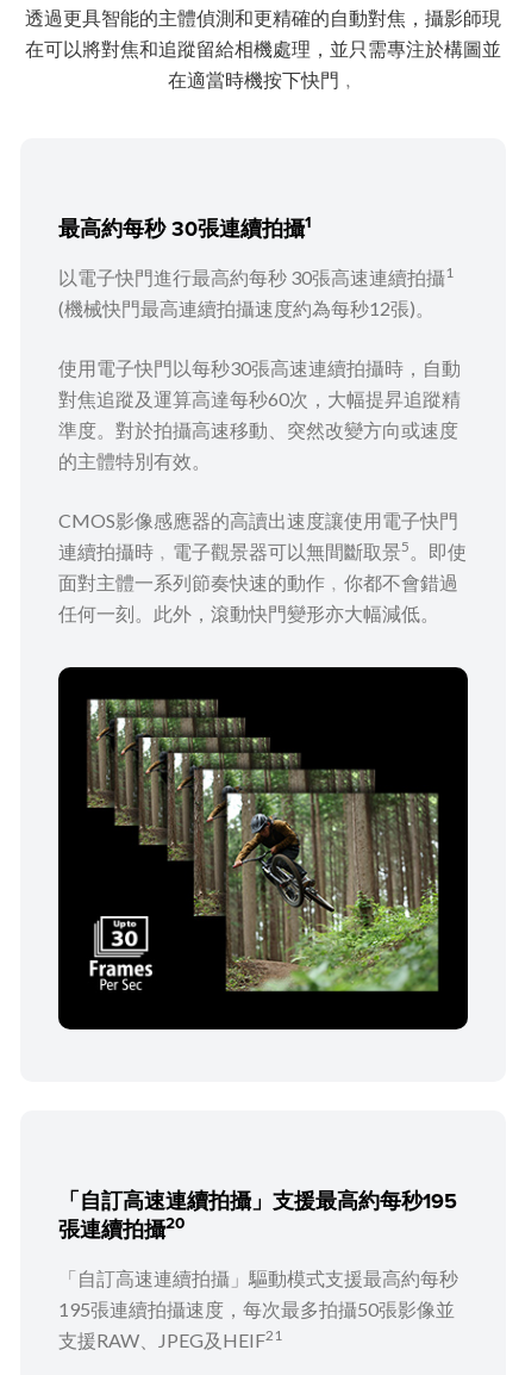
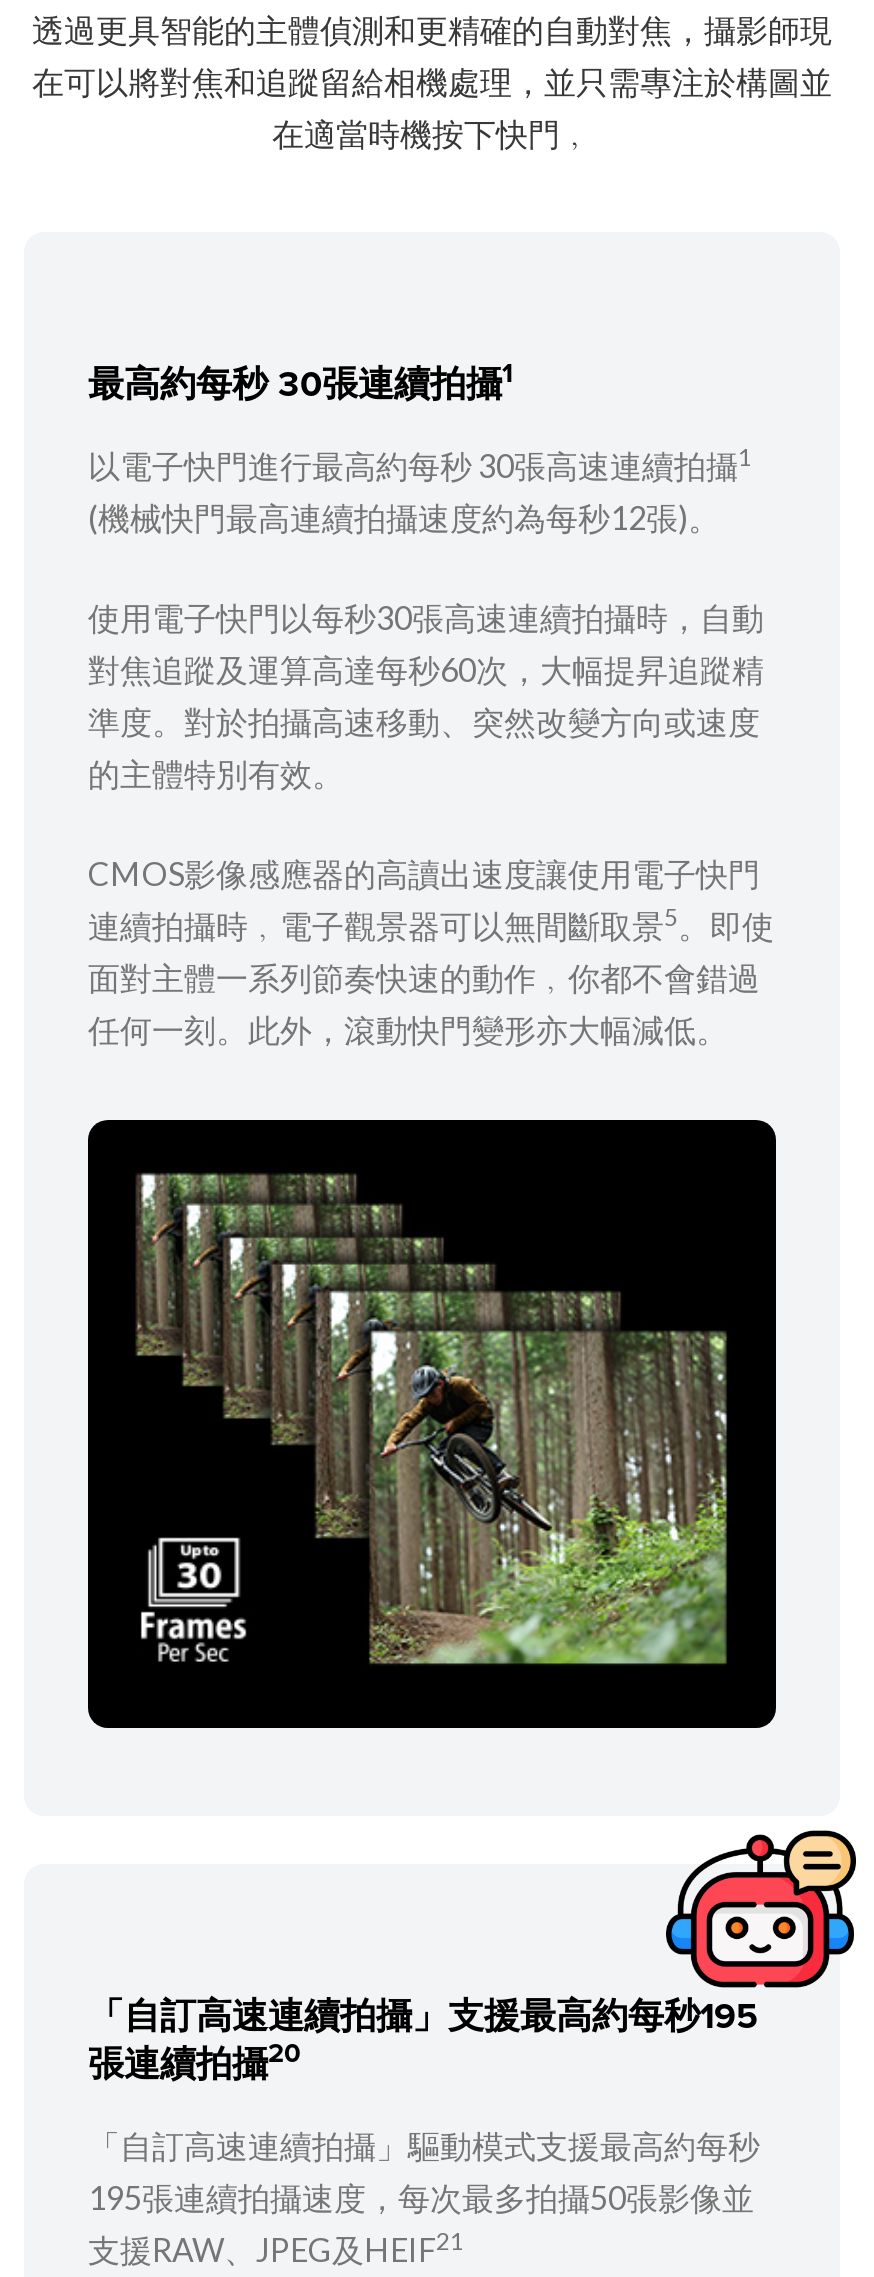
none -> [664,1828,858,1990] [image]

